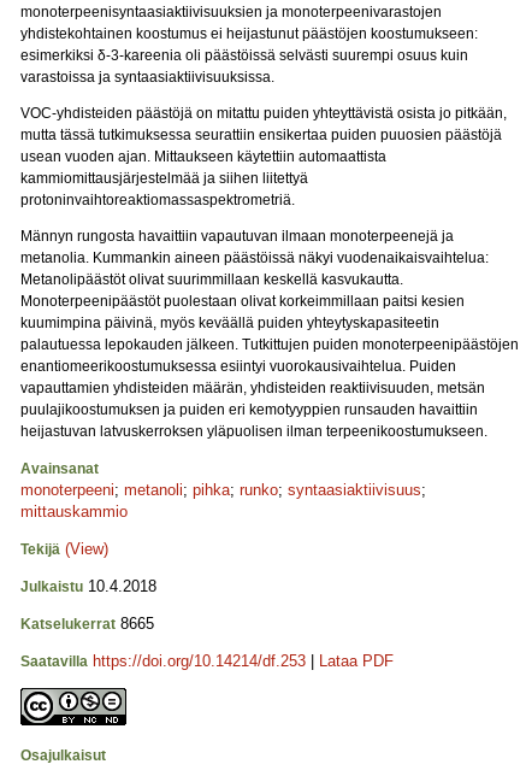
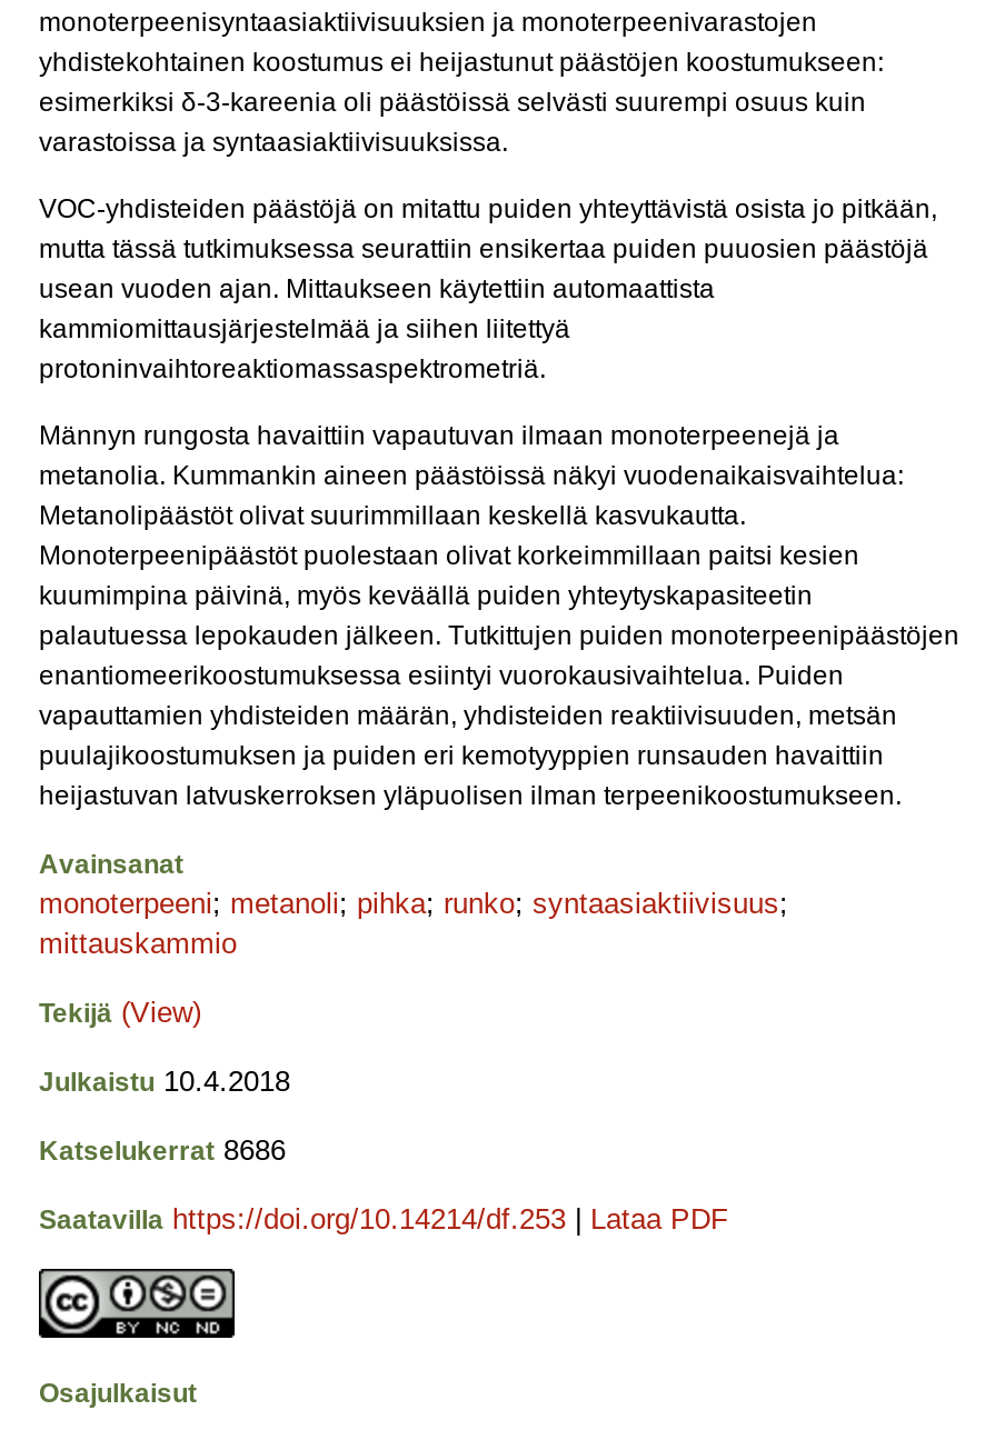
[20,615,154,633] Katselukerrat 8665 -> [39,1133,286,1167] Katselukerrat 8686

